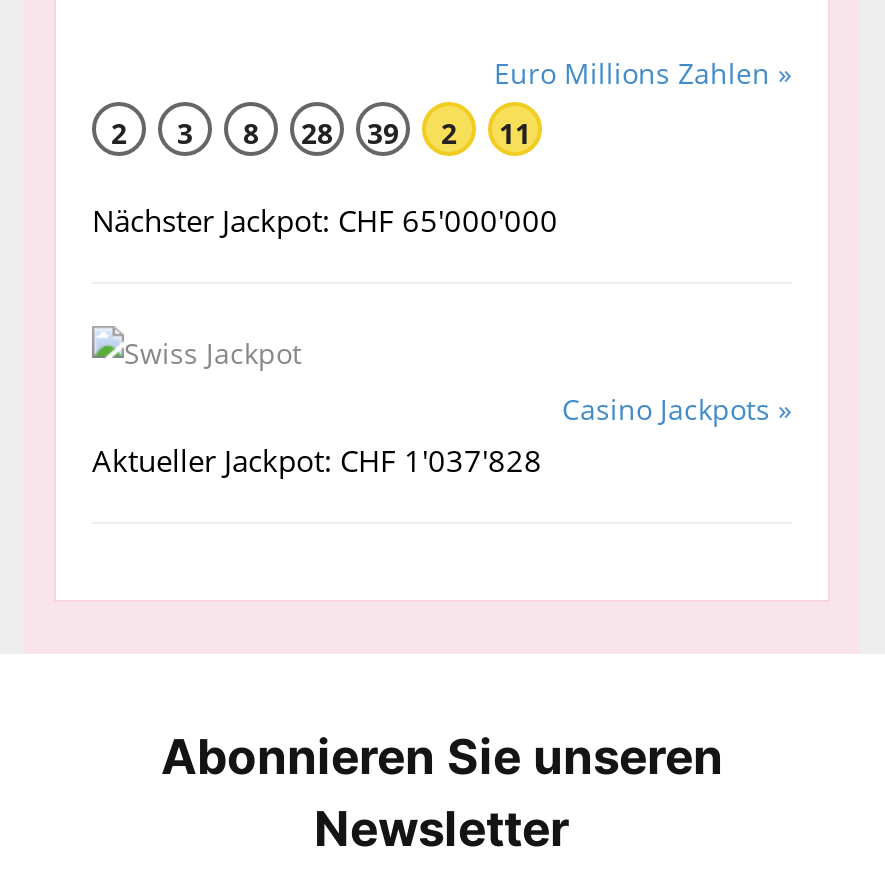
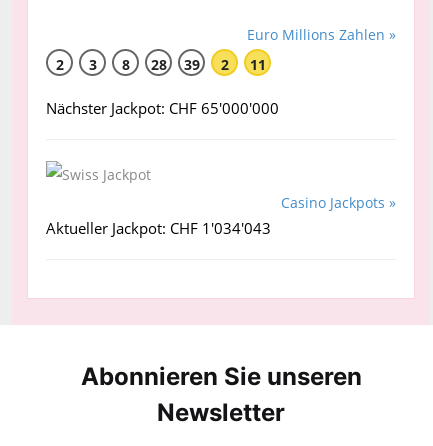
[92,440,542,480] Aktueller Jackpot: CHF 1'037'828 -> [46,218,271,238] Aktueller Jackpot: CHF 1'034'043

